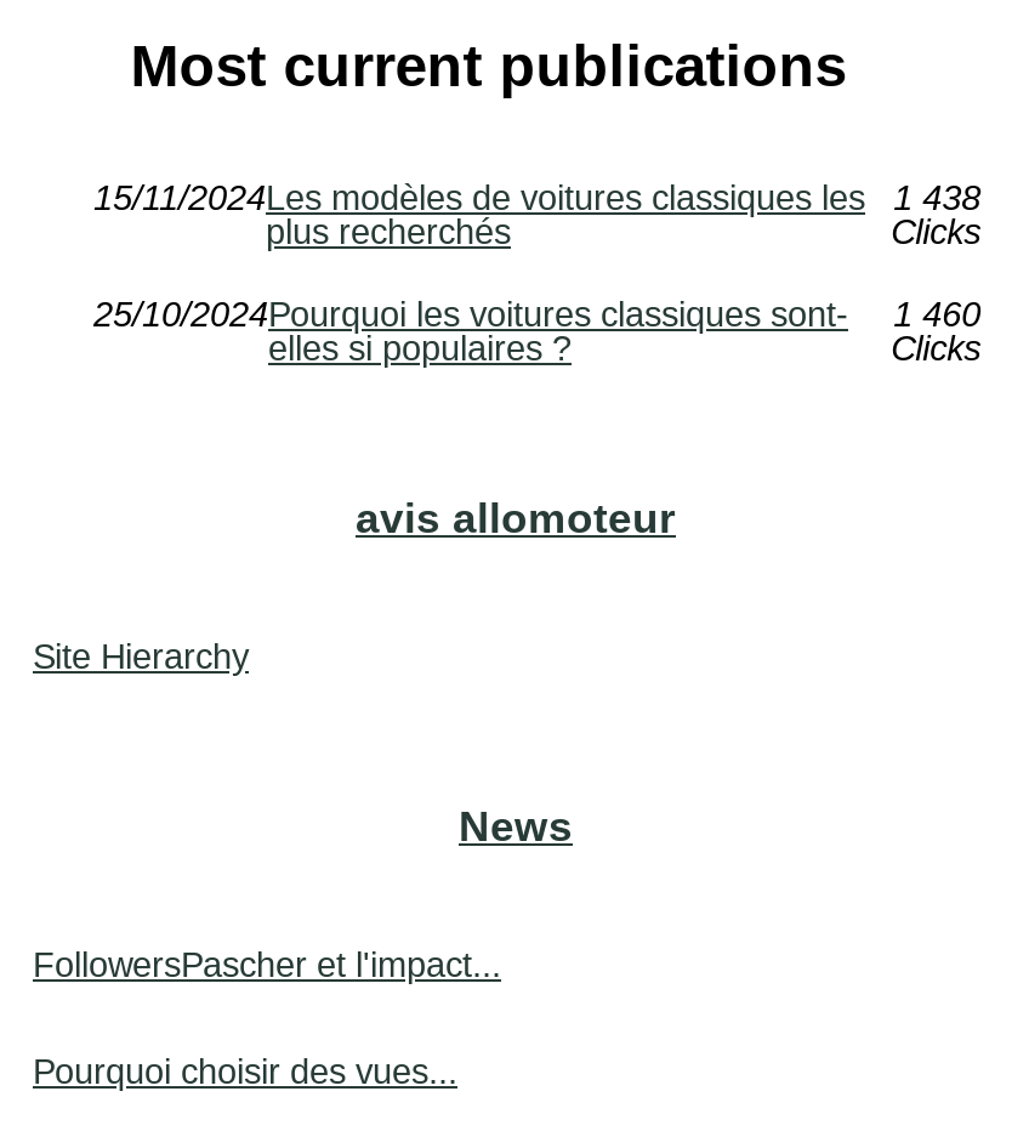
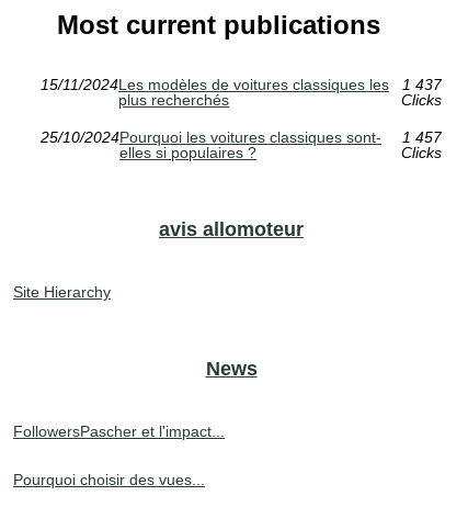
[93,179,981,218] 15/11/2024Les modèles de voitures classiques les 1 438 -> [41,76,441,94] 15/11/2024Les modèles de voitures classiques les 1 437
[93,296,981,335] 25/10/2024Pourquoi les voitures classiques sont- 1 460 -> [41,129,441,146] 25/10/2024Pourquoi les voitures classiques sont- 1 457

